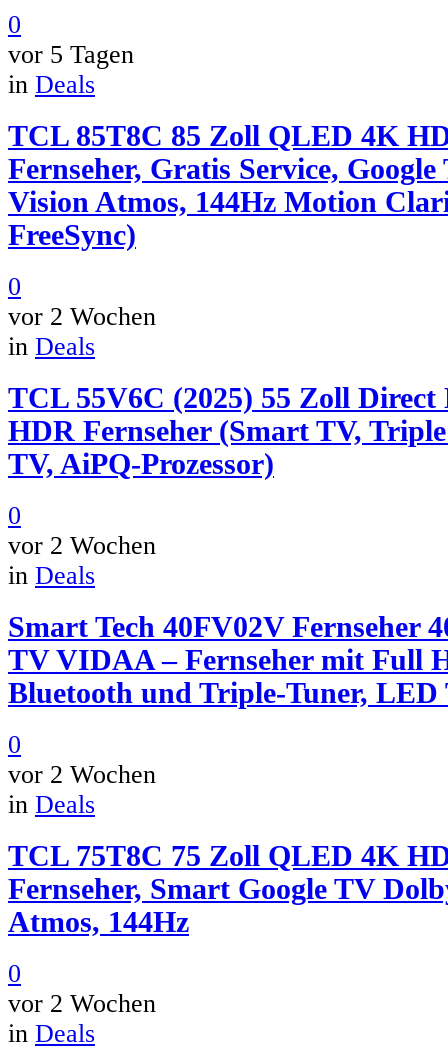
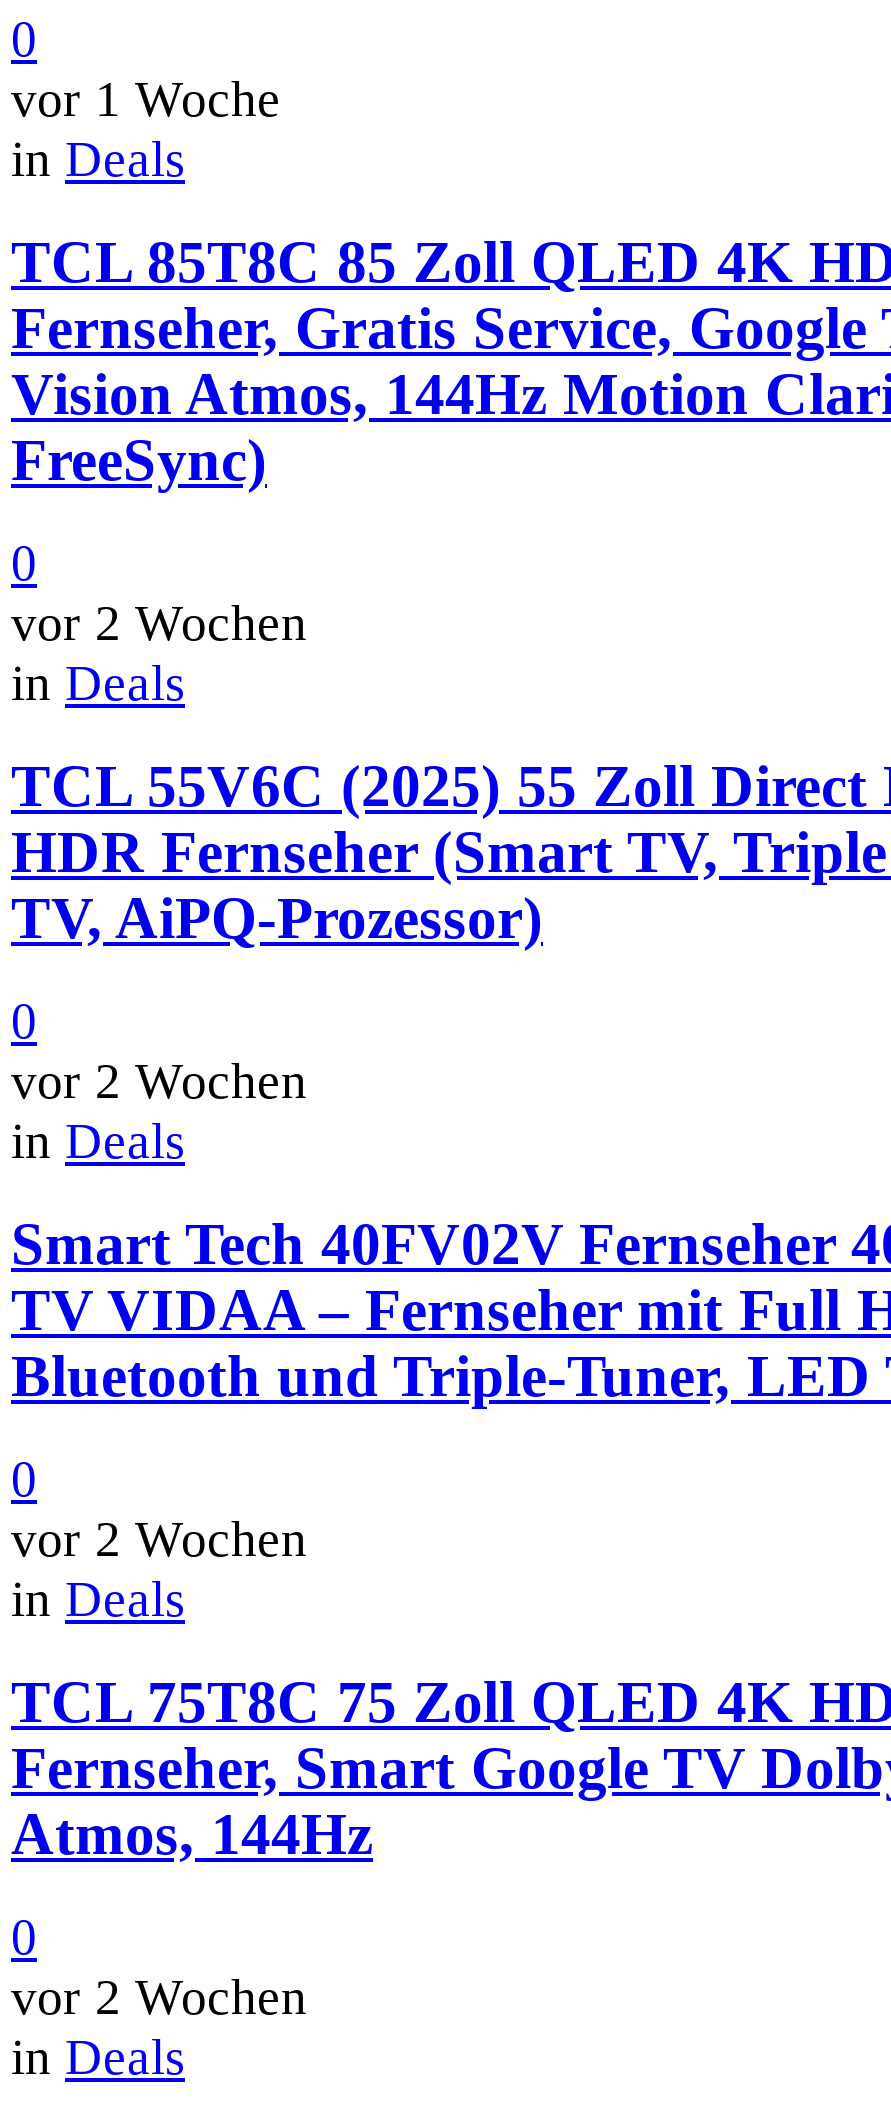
[8,40,134,69] vor 5 Tagen -> [11,71,281,129] vor 1 Woche

